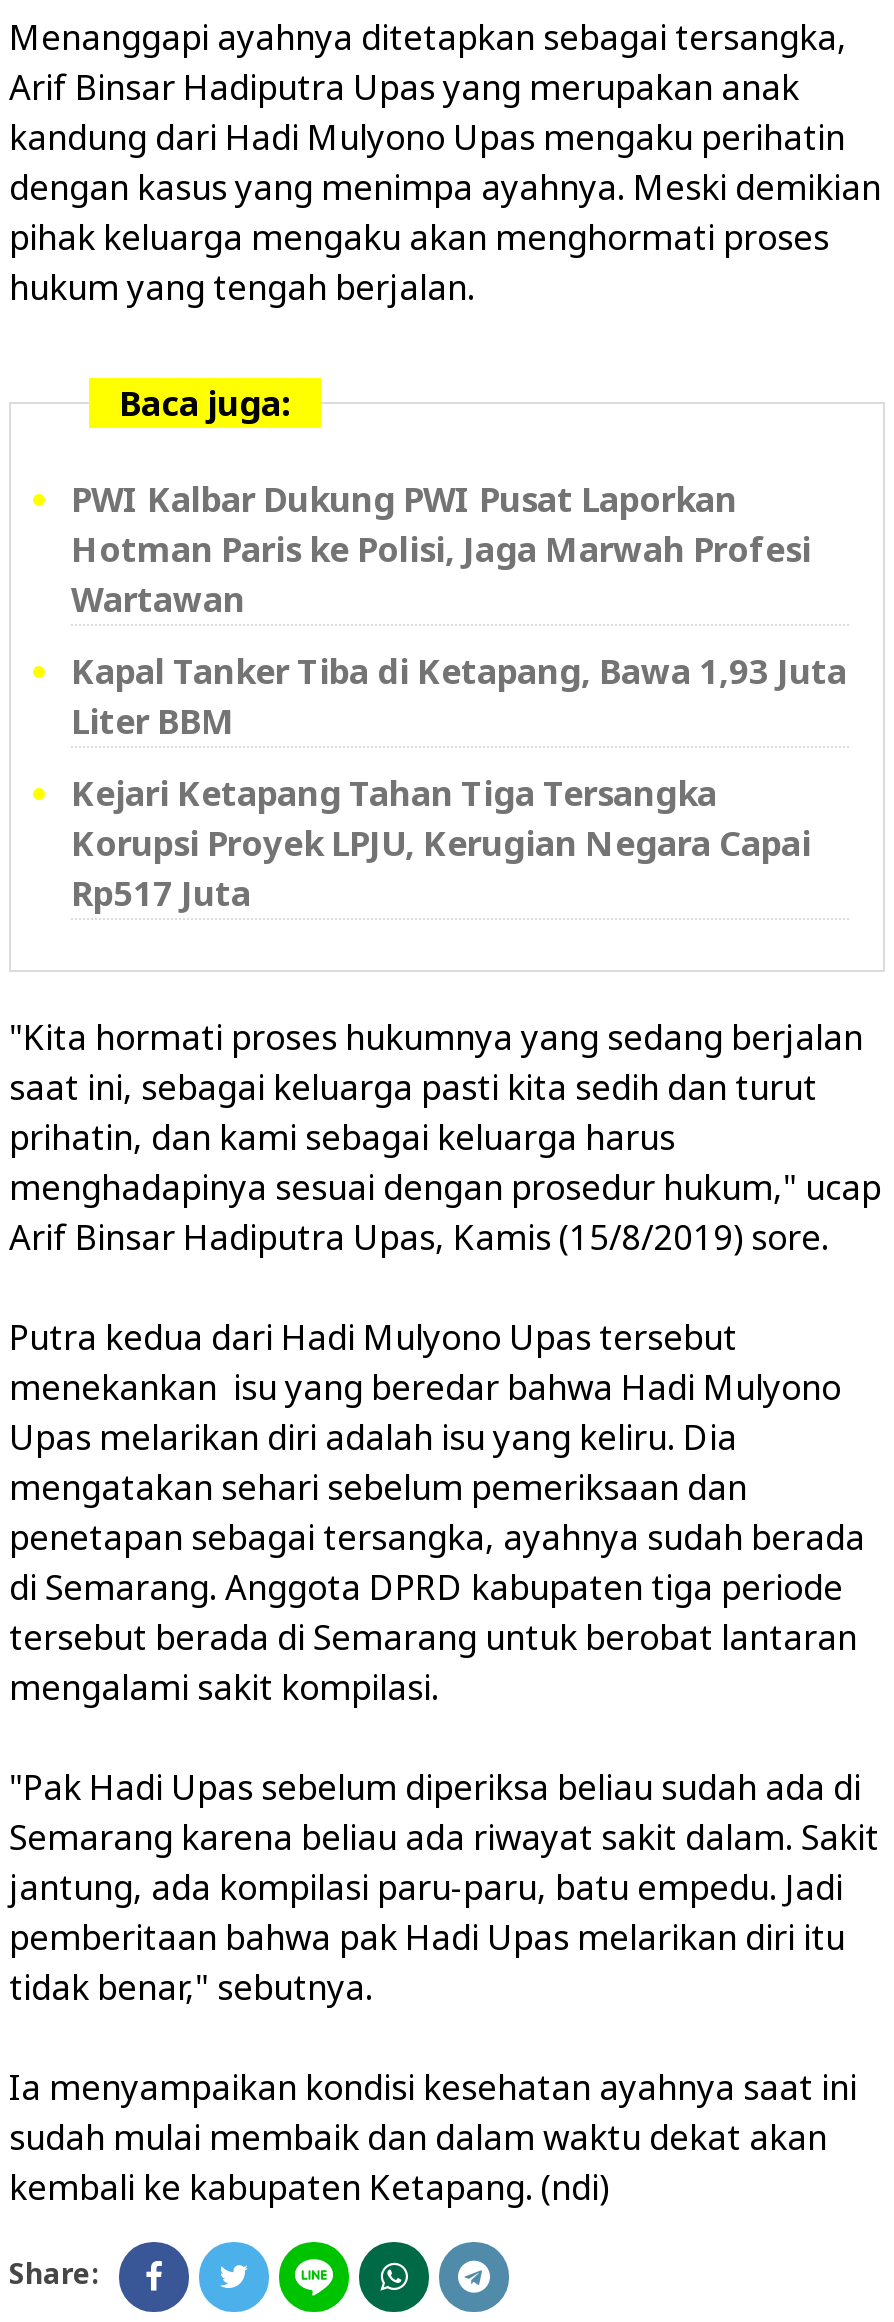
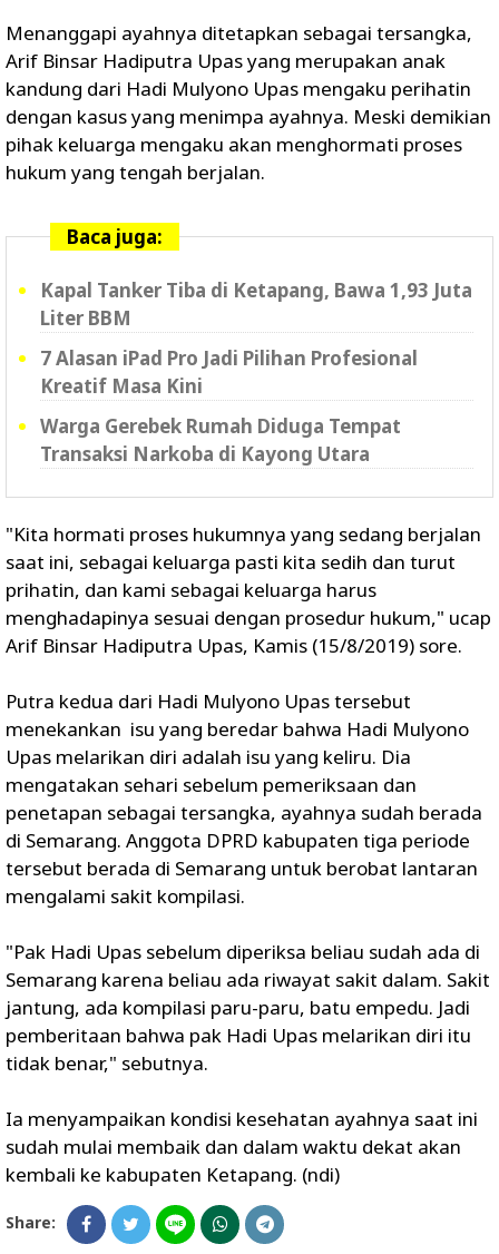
[71,476,811,622] PWI Kalbar Dukung PWI Pusat Laporkan | Hotman Paris ke Polisi, Jaga Marwah Profesi | Wartawan -> none
moved [71,648,847,744] -> [40,277,472,331]: Kapal Tanker Tiba di Ketapang, Bawa 1,93 Juta | Liter BBM
[71,770,811,916] Kejari Ketapang Tahan Tiga Tersangka | Korupsi Proyek LPJU, Kerugian Negara Capai | Rp517 Juta -> [40,345,418,467] 7 Alasan iPad Pro Jadi Pilihan Profesional | Kreatif Masa Kini | Warga Gerebek Rumah Diduga Tempat | Transaksi Narkoba di Kayong Utara

